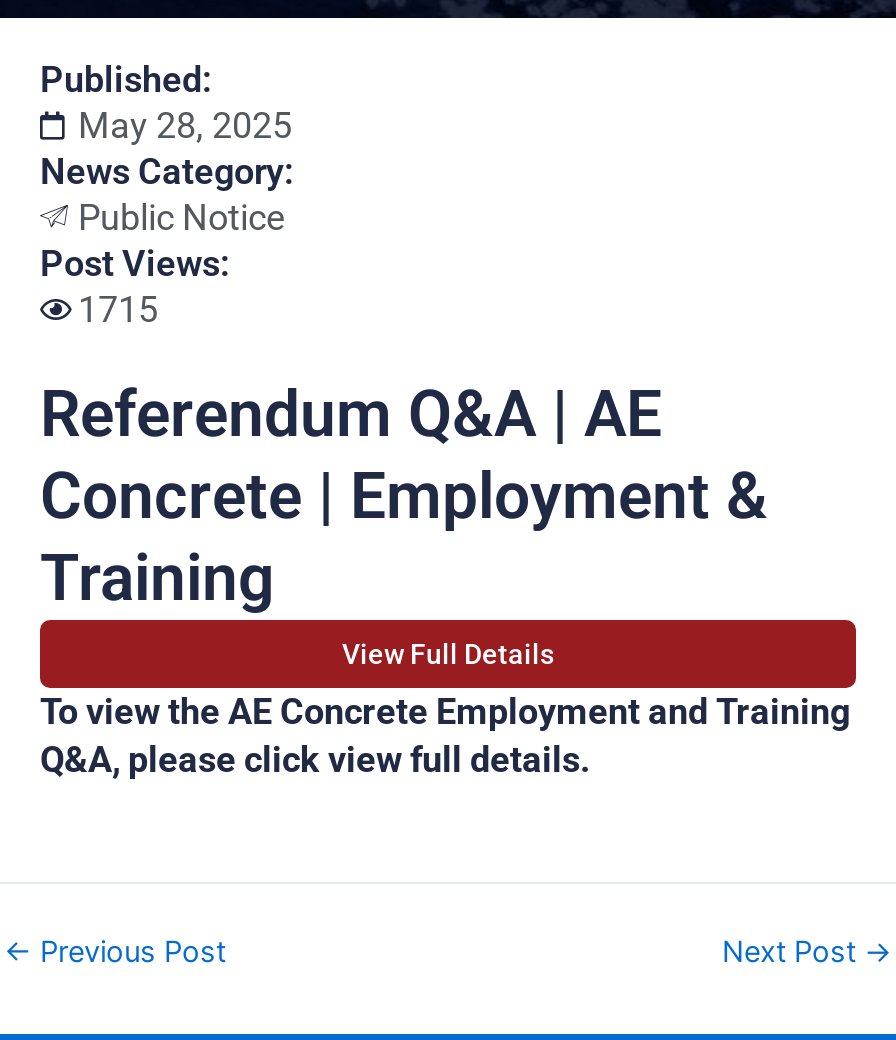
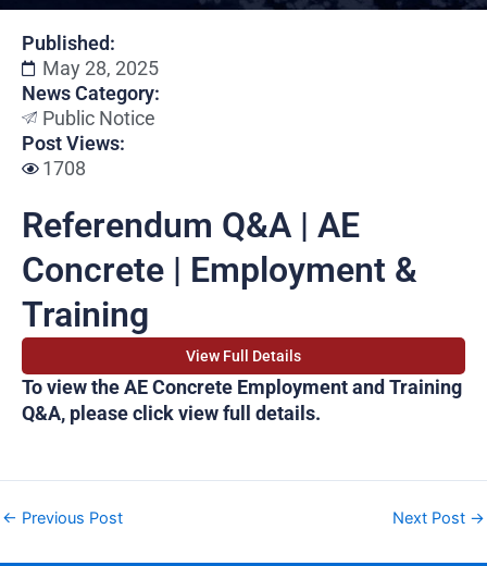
[78,288,158,330] 1715 -> [42,157,86,180] 1708

